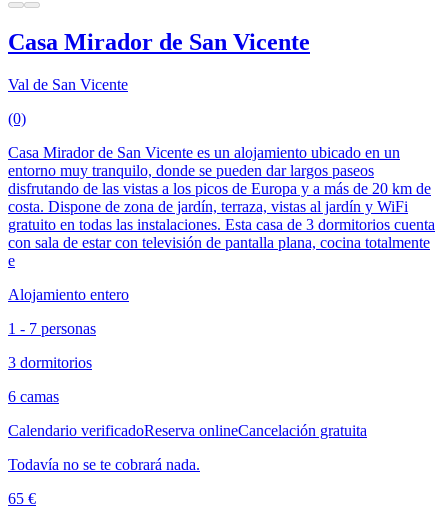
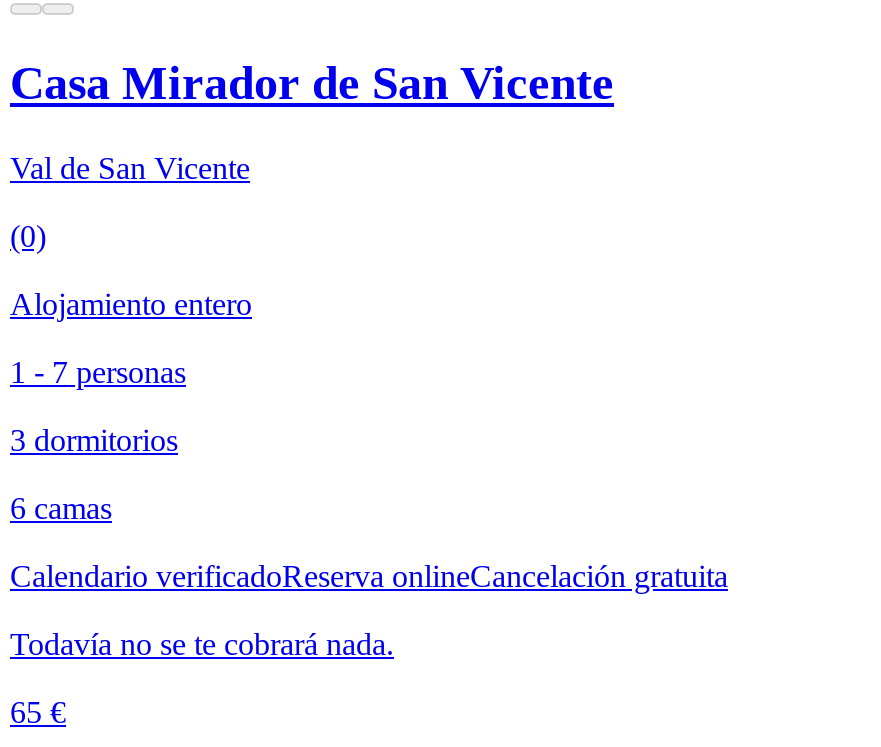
[8,144,435,269] Casa Mirador de San Vicente es un alojamiento ubicado en un | entorno muy tranquilo, donde se pueden dar largos paseos | disfrutando de las vistas a los picos de Europa y a más de 20 km de | costa. Dispone de zona de jardín, terraza, vistas al jardín y WiFi | gratuito en todas las instalaciones. Esta casa de 3 dormitorios cuenta | con sala de estar con televisión de pantalla plana, cocina totalmente | e -> none

